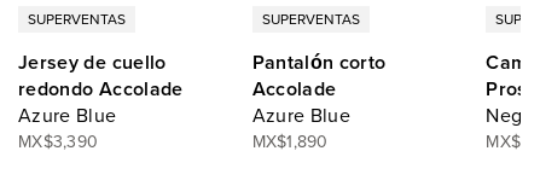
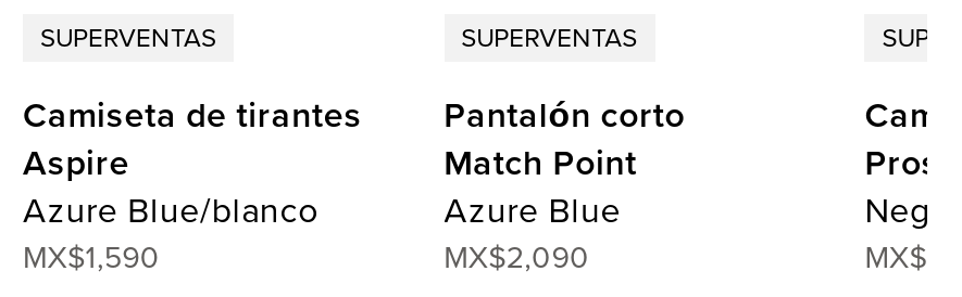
[18,51,183,152] Jersey de cuello | redondo Accolade | Azure Blue | MX$3,390 -> [23,94,362,276] Camiseta de tirantes | Aspire | Azure Blue/blanco | MX$1,590
[252,77,336,101] Accolade -> [444,142,637,185] Match Point
[252,132,328,152] MX$1,890 -> [444,240,590,276] MX$2,090

